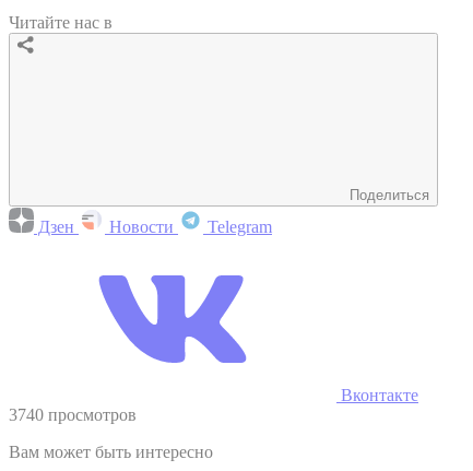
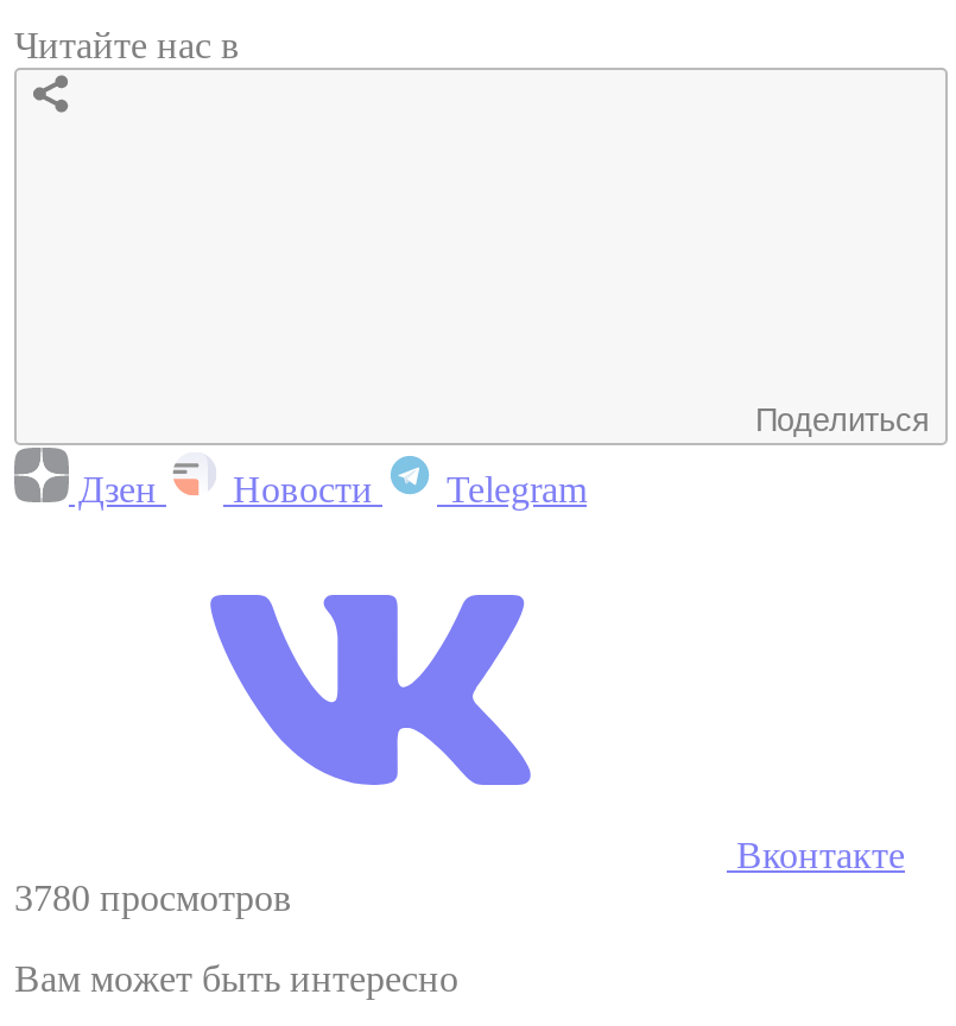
[9,405,137,424] 3740 просмотров -> [14,877,292,917] 3780 просмотров

